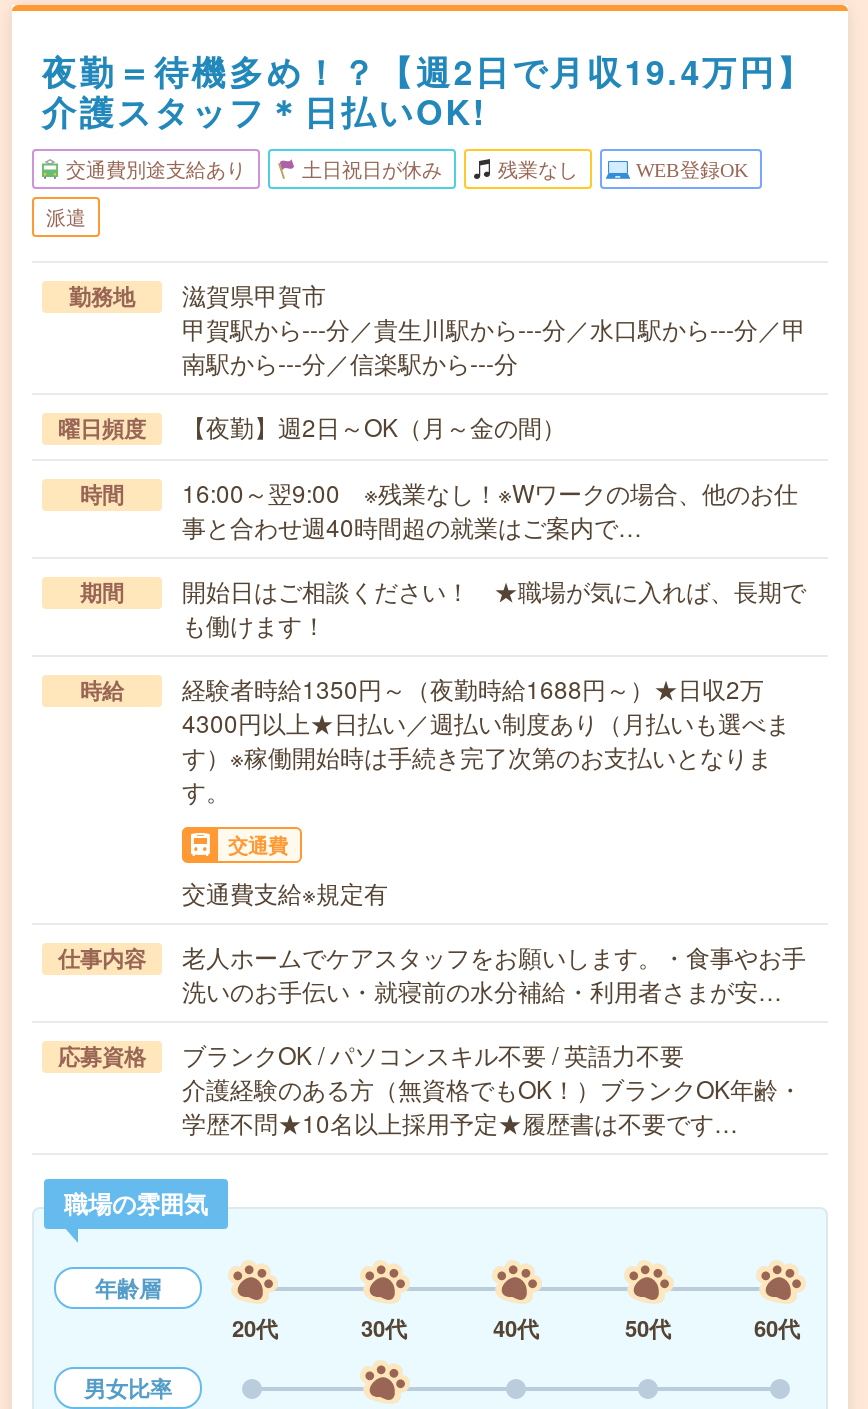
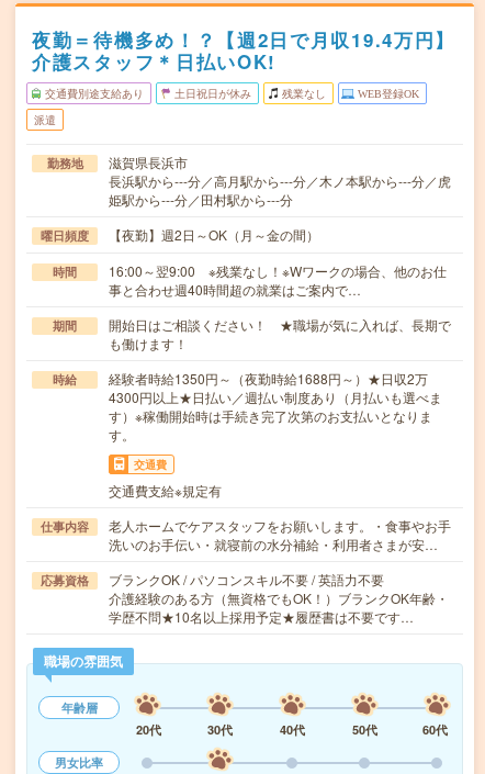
[182,277,326,311] 滋賀県甲賀市 -> [109,153,188,171] 滋賀県長浜市
[182,311,806,345] 甲賀駅から---分／貴生川駅から---分／水口駅から---分／甲 -> [109,171,451,190] 長浜駅から---分／高月駅から---分／木ノ本駅から---分／虎
[182,345,518,379] 南駅から---分／信楽駅から---分 -> [109,190,293,209] 姫駅から---分／田村駅から---分

